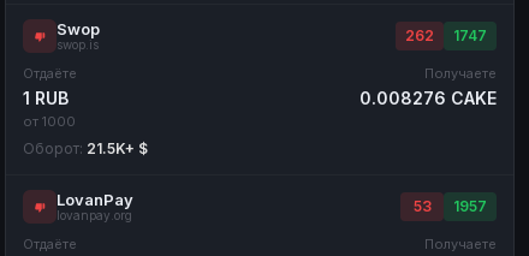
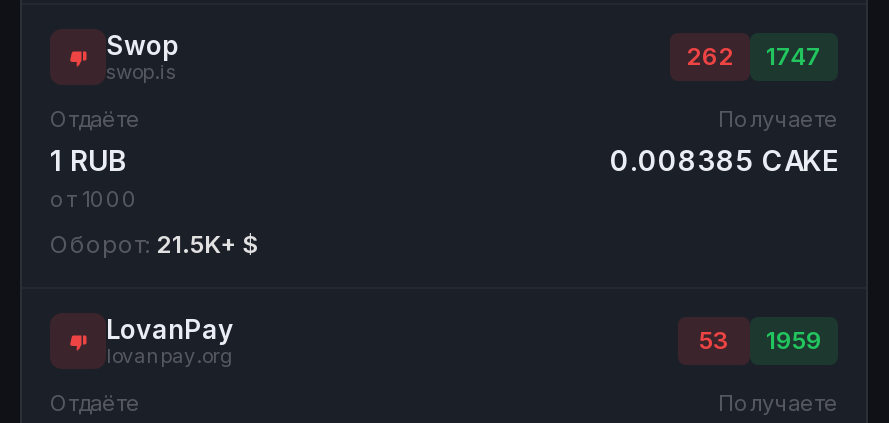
[359,87,497,108] 0.008276 CAKE -> [610,142,838,176] 0.008385 CAKE
[413,197,487,215] 53 1957 -> [699,324,822,354] 53 1959

